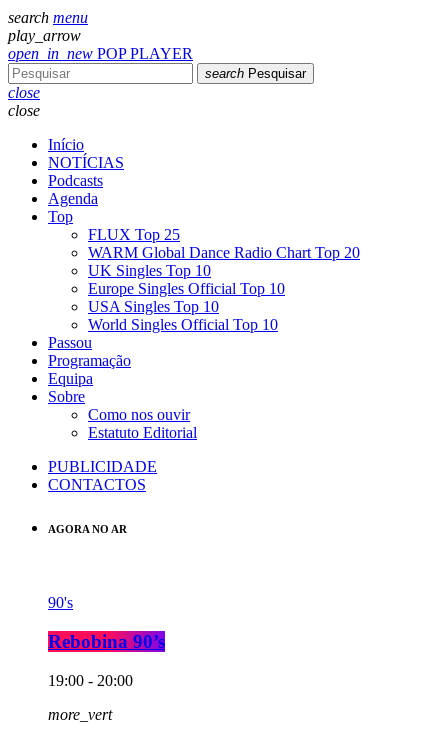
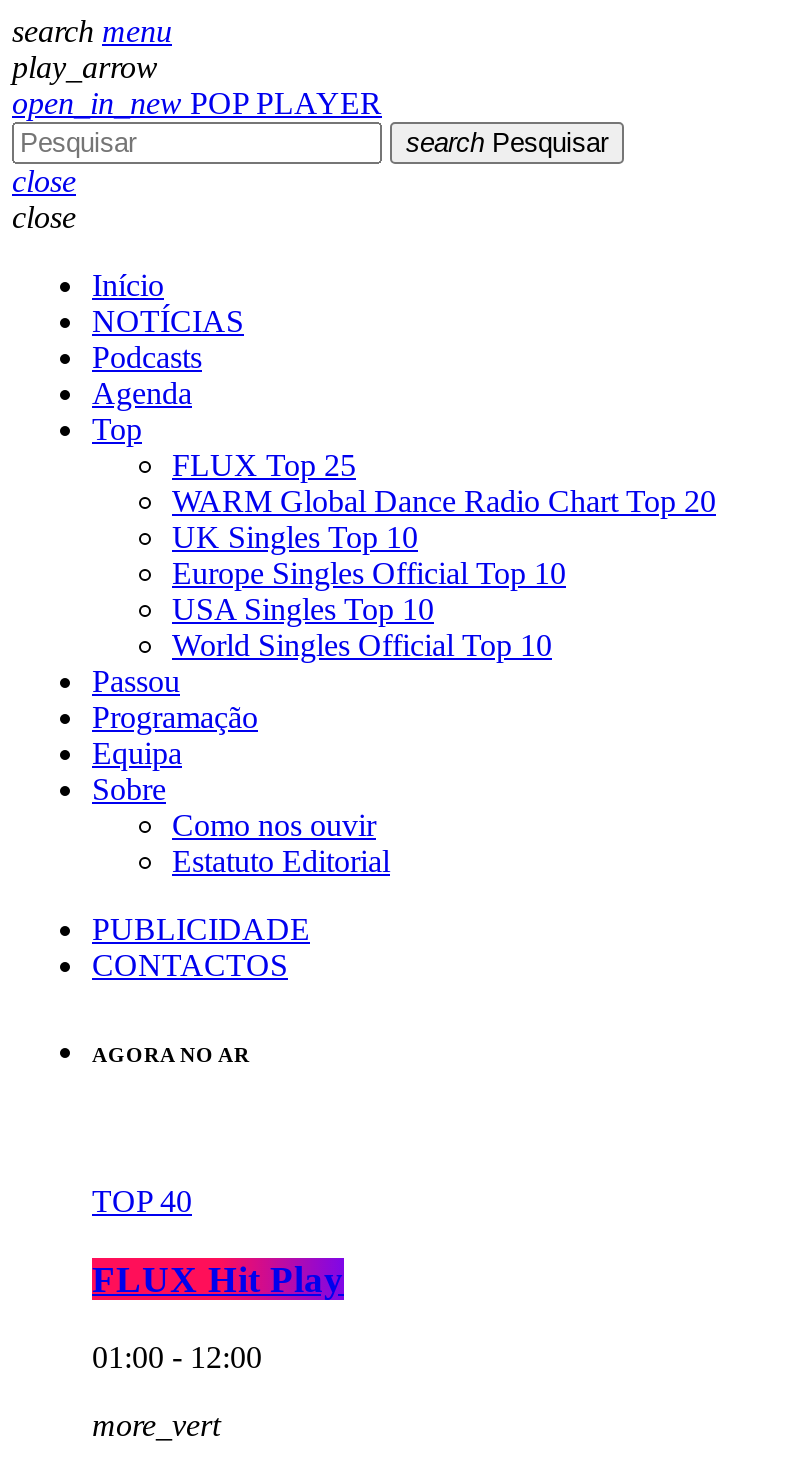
[48,594,73,611] 90's -> [92,1185,192,1219] TOP 40
[48,631,165,652] Rebobina 90’s -> [92,1258,344,1300] FLUX Hit Play
[48,672,133,689] 19:00 - 20:00 -> [92,1340,262,1374] 01:00 - 12:00

